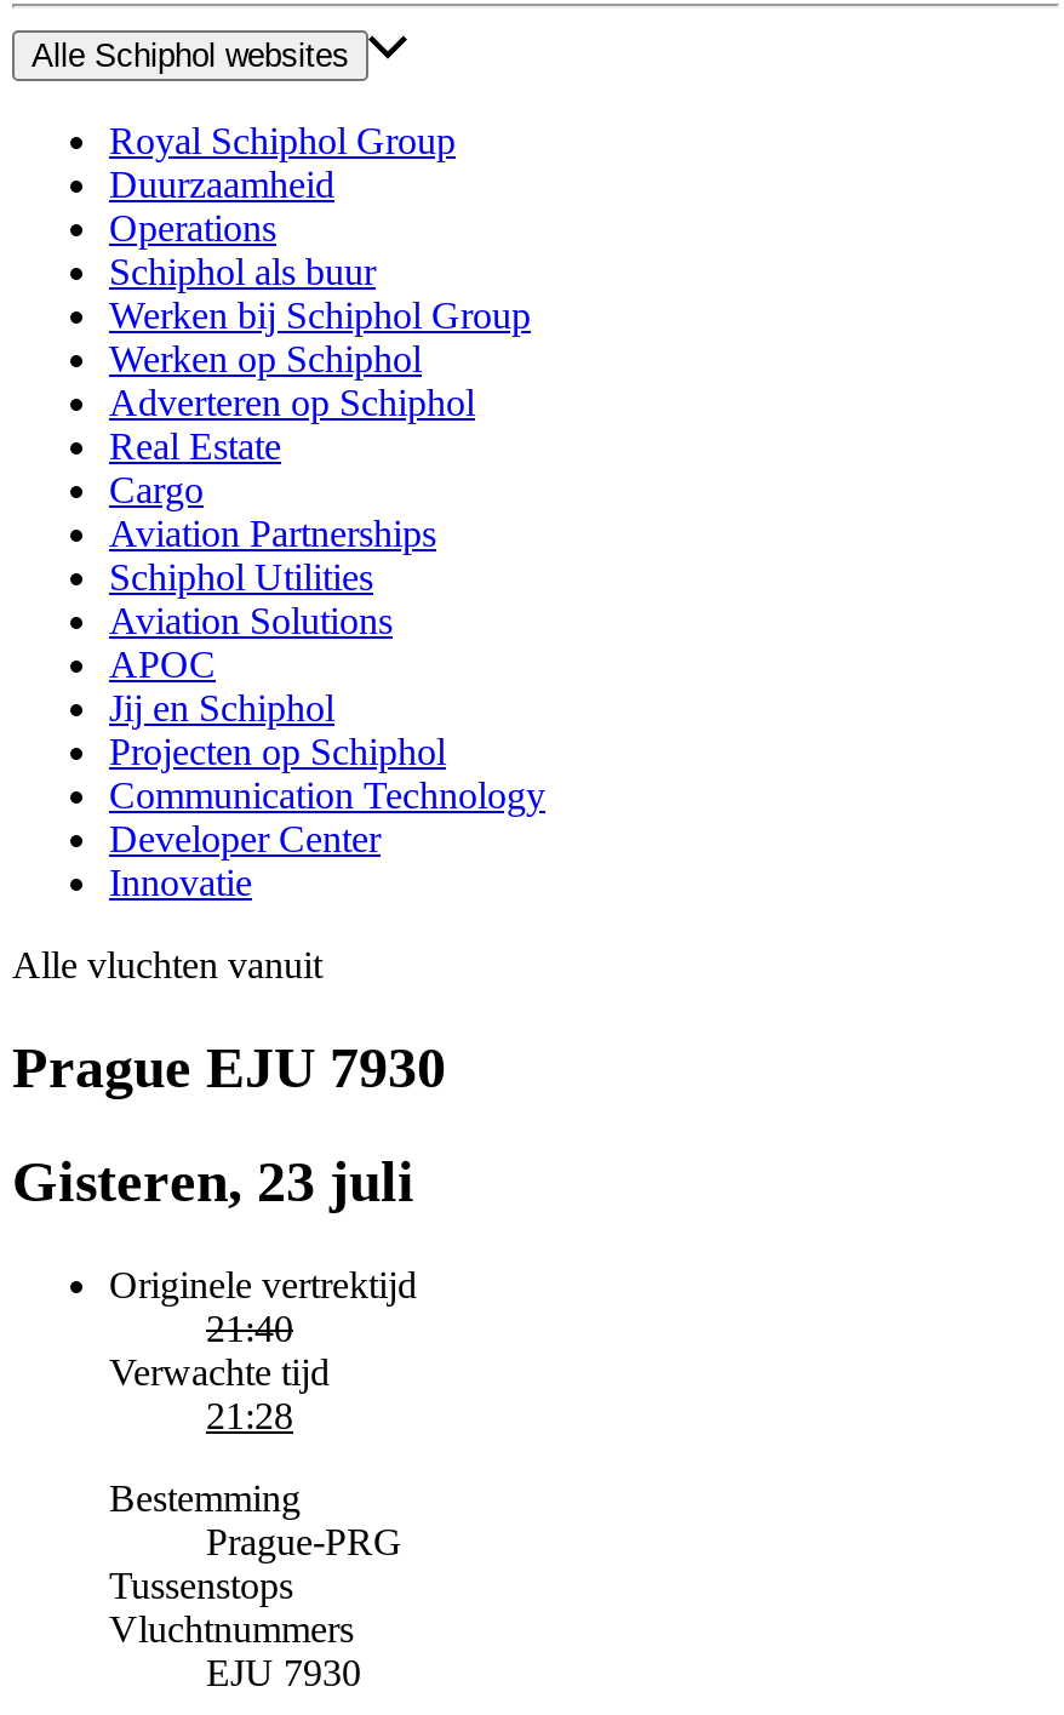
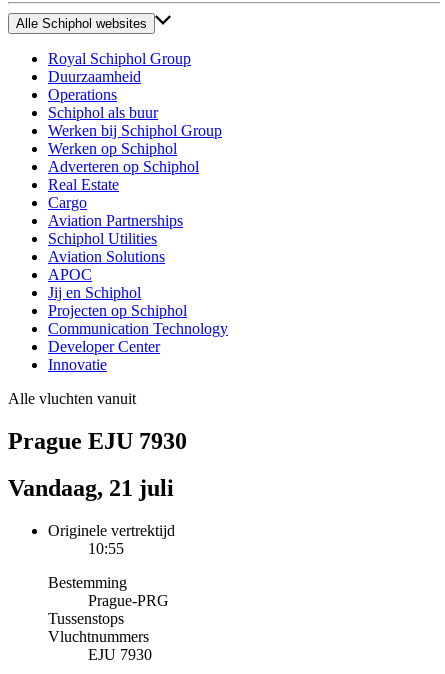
[12,1150,414,1213] Gisteren, 23 juli -> [8,475,174,501] Vandaag, 21 juli
[109,1307,330,1436] 21:40 | Verwachte tijd | 21:28 -> [88,540,124,557] 10:55

